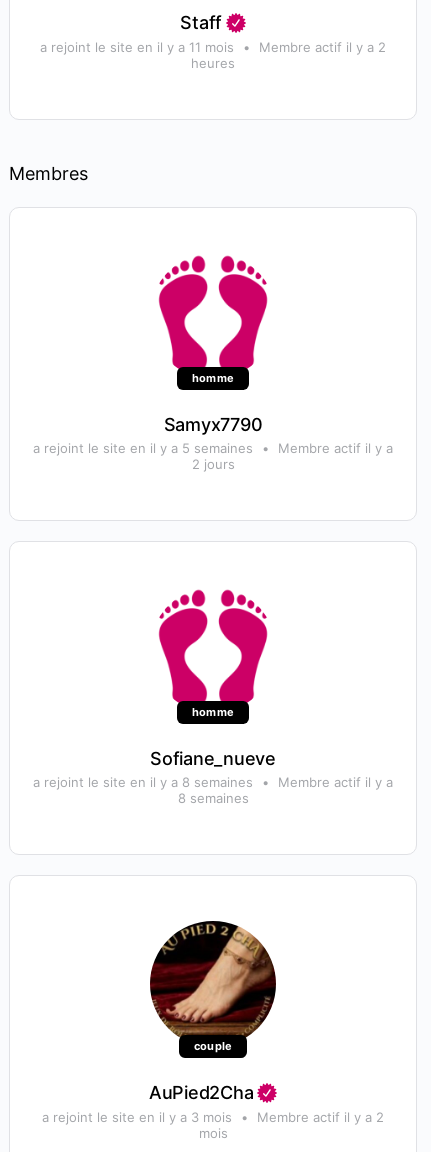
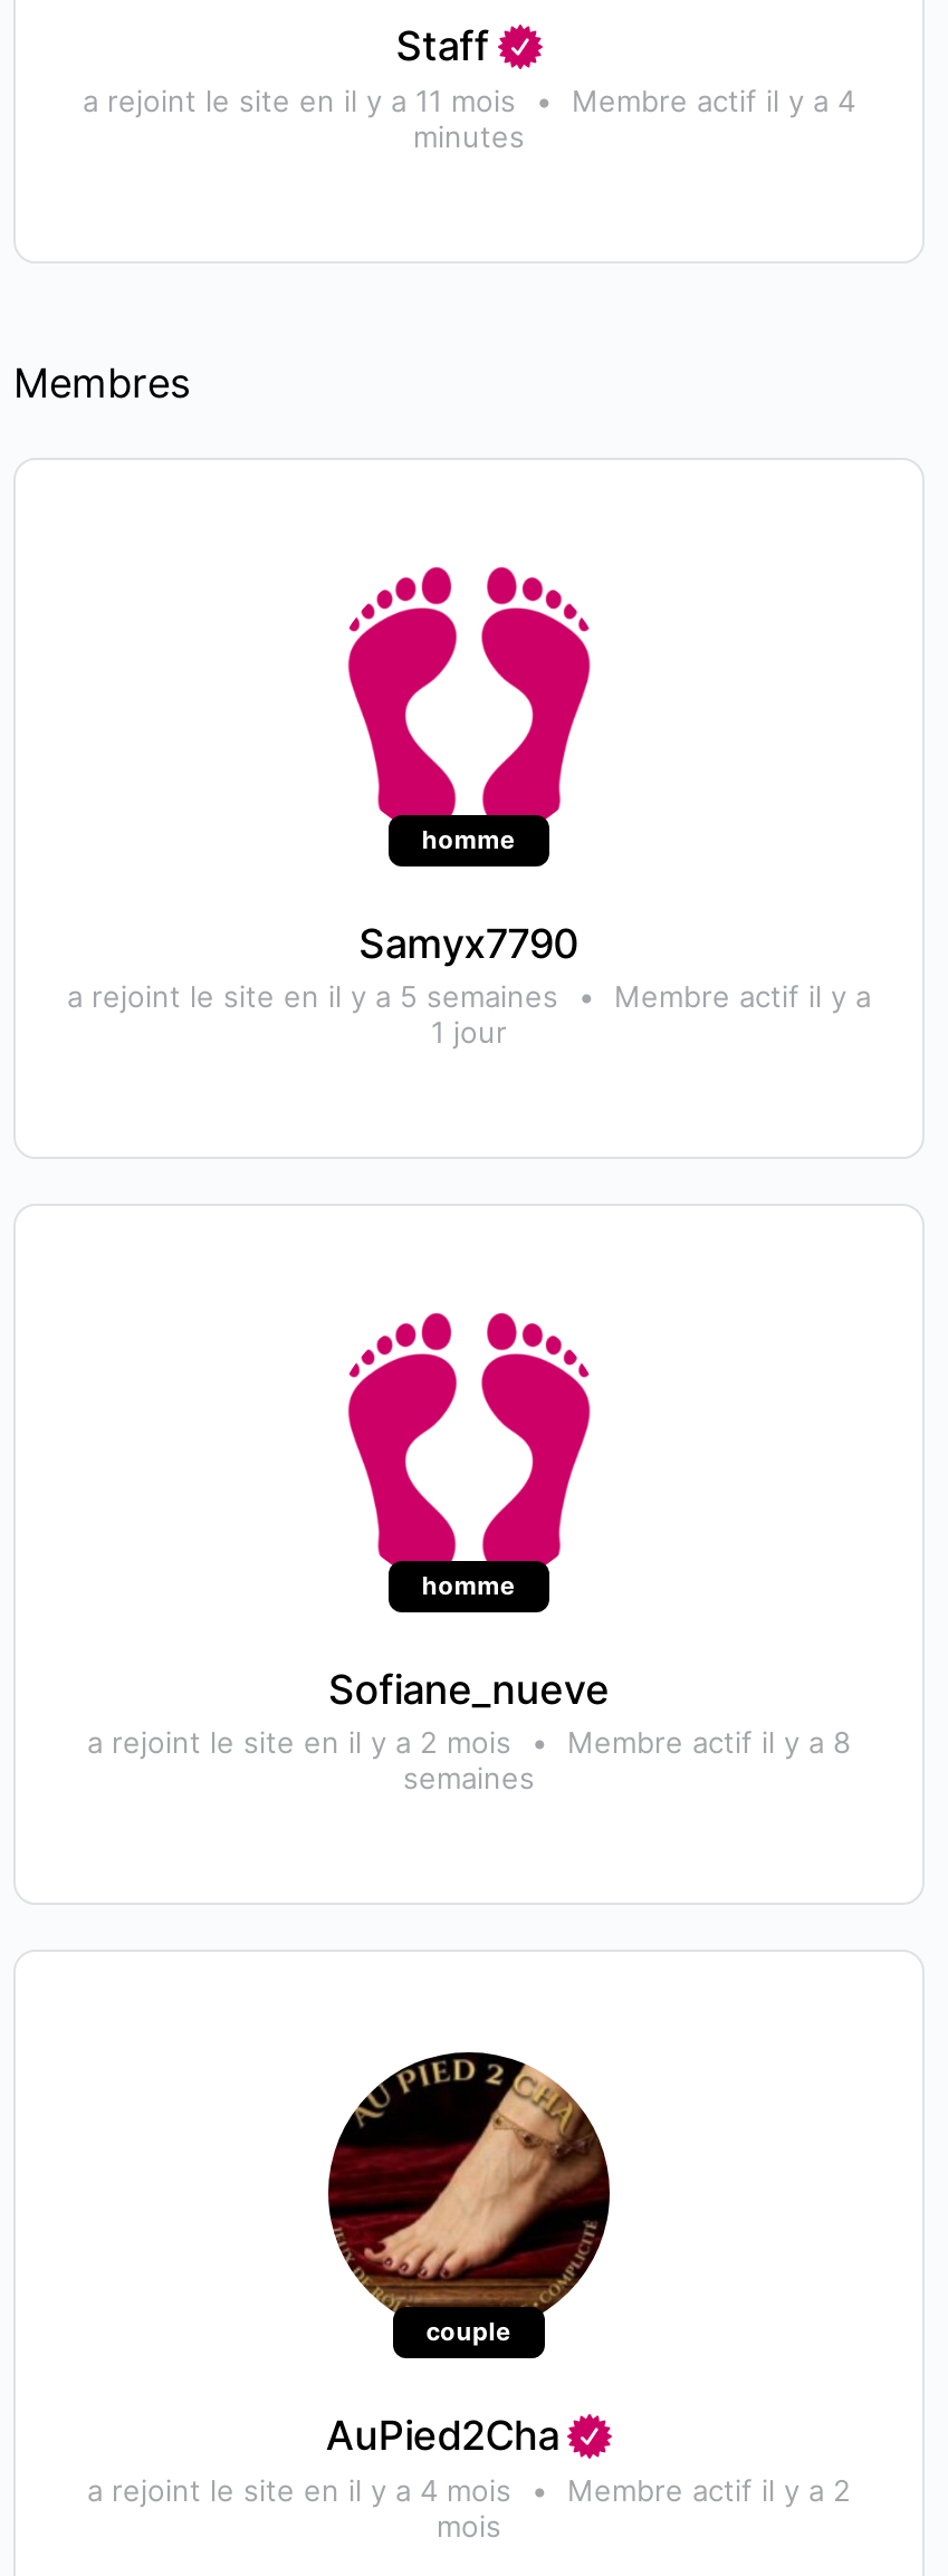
[40,39,386,71] a rejoint le site en il y a 11 mois • Membre actif il y a 2 | heures -> [83,83,855,154] a rejoint le site en il y a 11 mois • Membre actif il y a 4 | minutes
[191,456,234,472] 2 jours -> [431,1014,507,1050] 1 jour
[33,774,393,806] a rejoint le site en il y a 8 semaines • Membre actif il y a | 8 semaines -> [87,1724,851,1796] a rejoint le site en il y a 2 mois • Membre actif il y a 8 | semaines
[42,1109,384,1125] a rejoint le site en il y a 3 mois • Membre actif il y a 2 -> [87,2473,851,2508] a rejoint le site en il y a 4 mois • Membre actif il y a 2

